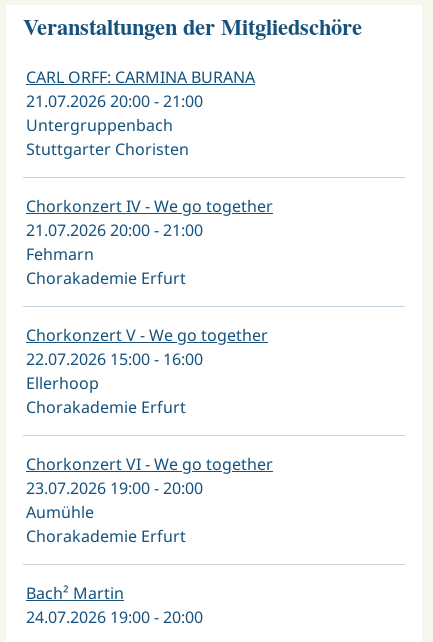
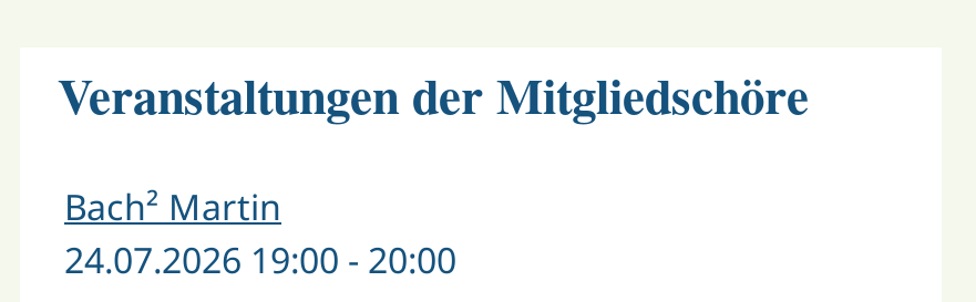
[26,66,273,547] CARL ORFF: CARMINA BURANA | 21.07.2026 20:00 - 21:00 | Untergruppenbach | Stuttgarter Choristen | Chorkonzert IV - We go together | 21.07.2026 20:00 - 21:00 | Fehmarn | Chorakademie Erfurt | Chorkonzert V - We go together | 22.07.2026 15:00 - 16:00 | Ellerhoop | Chorakademie Erfurt | Chorkonzert VI - We go together | 23.07.2026 19:00 - 20:00 | Aumühle | Chorakademie Erfurt -> none

